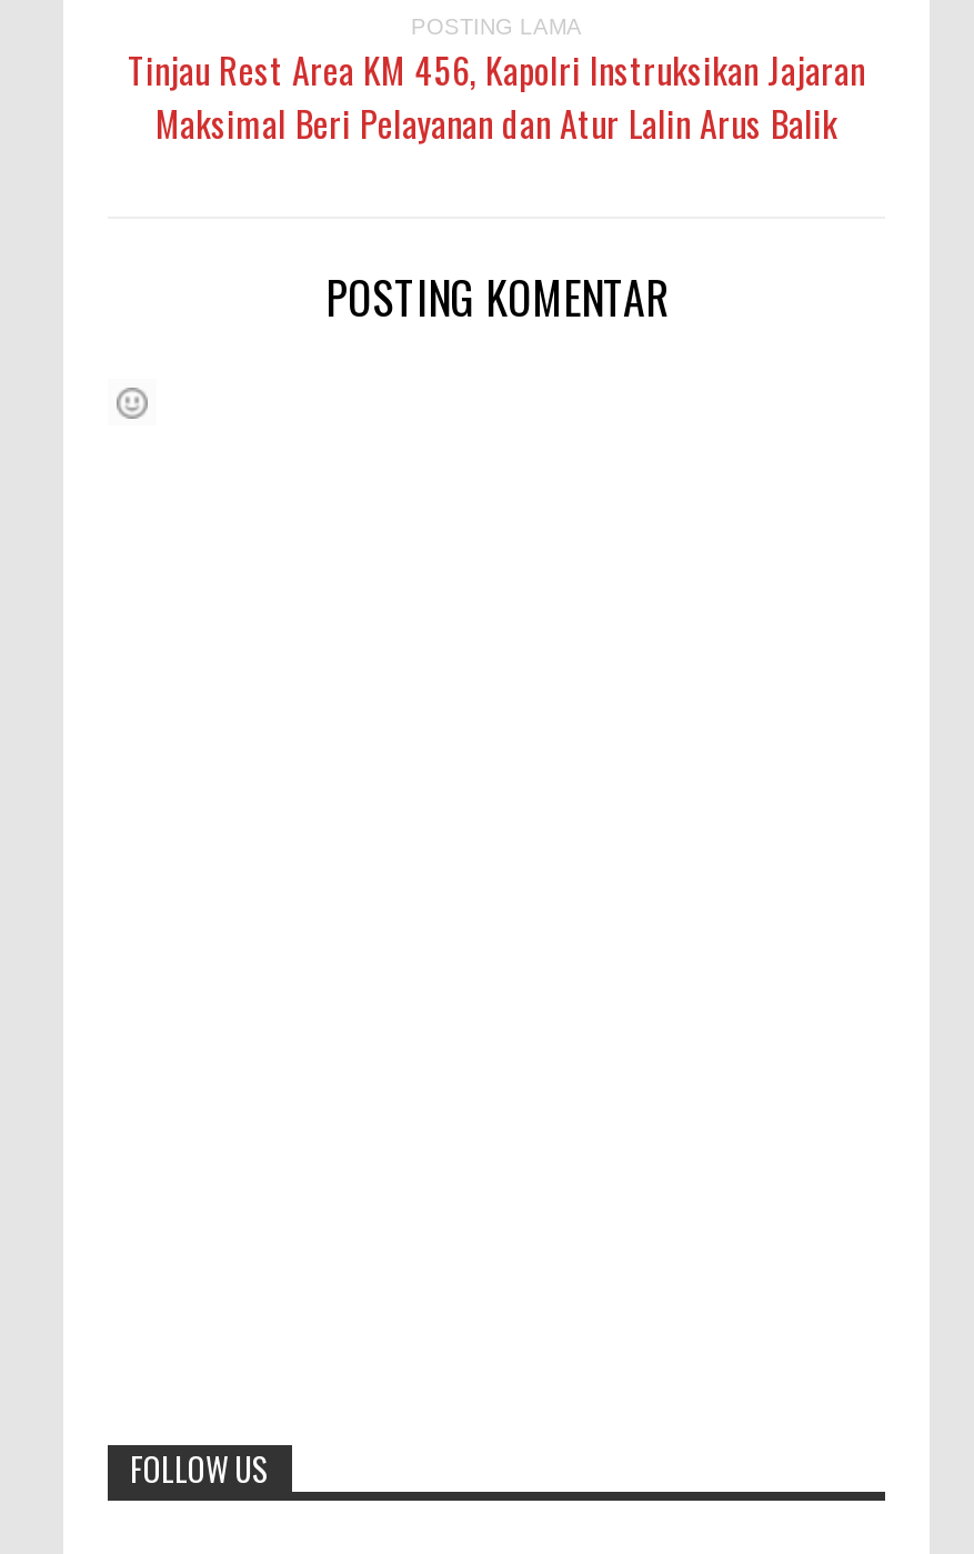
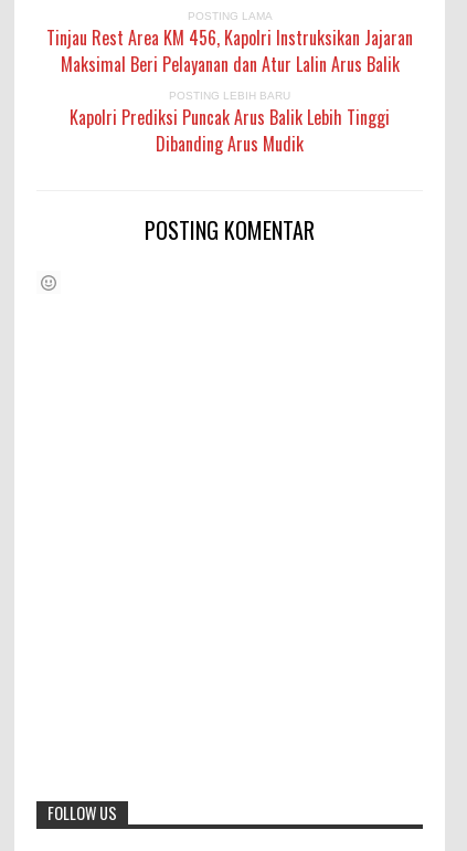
none -> [70,89,390,156] POSTING LEBIH BARU | Kapolri Prediksi Puncak Arus Balik Lebih Tinggi | Dibanding Arus Mudik

